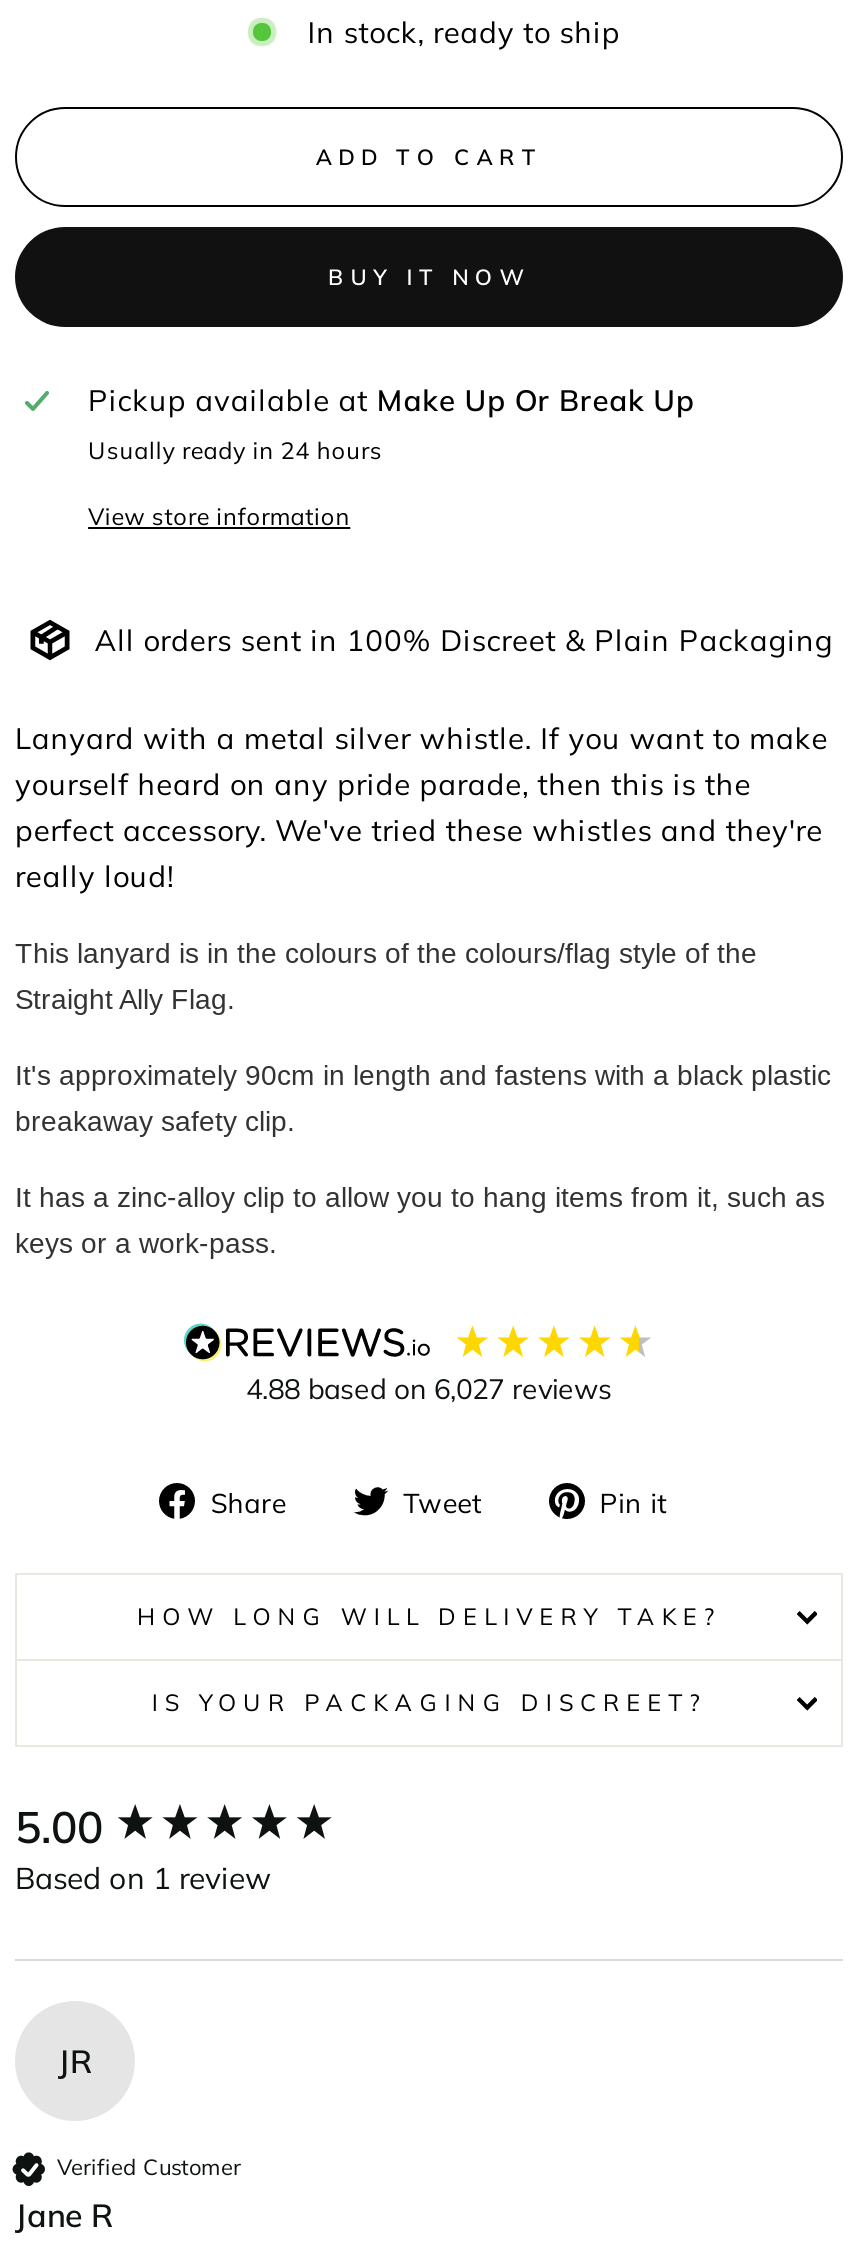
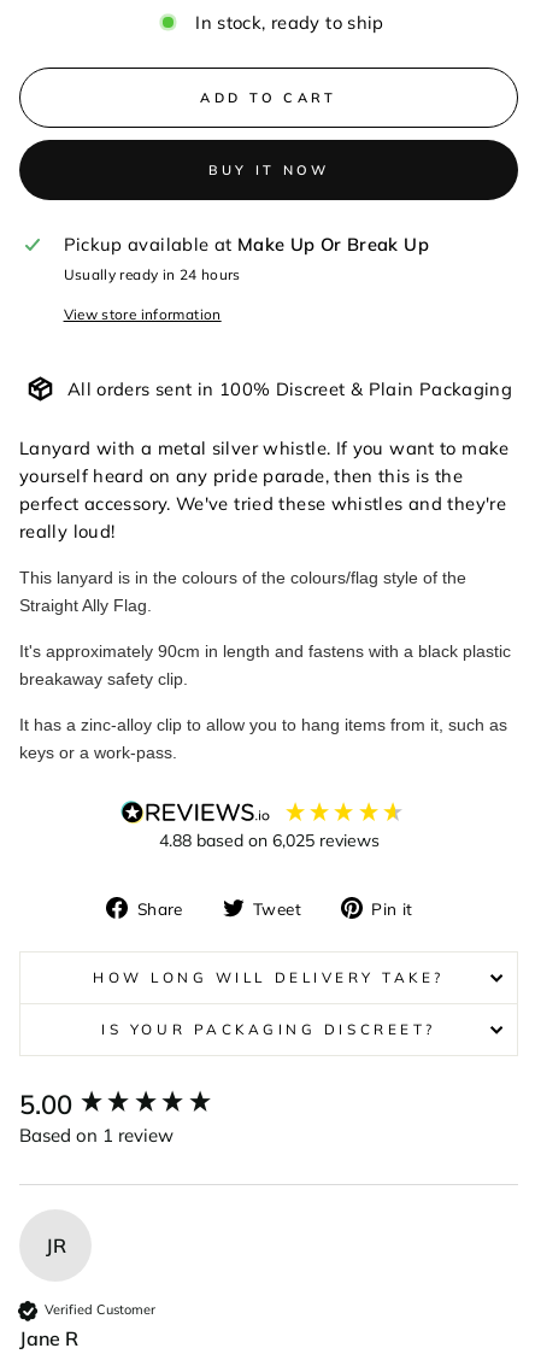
[246,1371,612,1407] 4.88 based on 6,027 reviews -> [158,830,379,851] 4.88 based on 6,025 reviews

